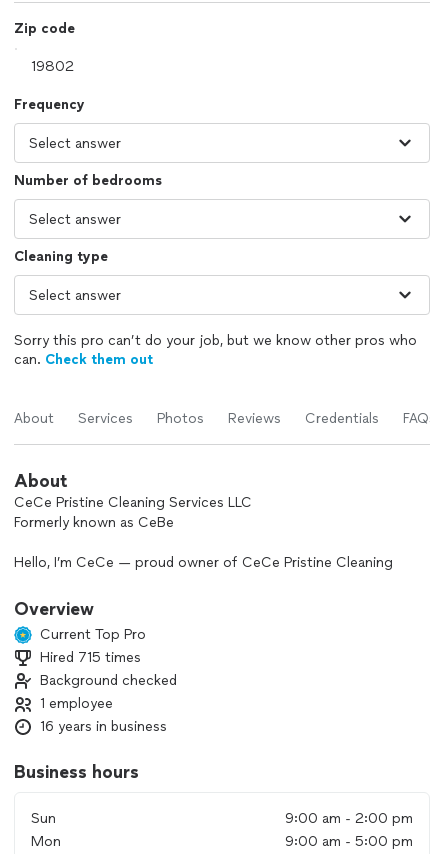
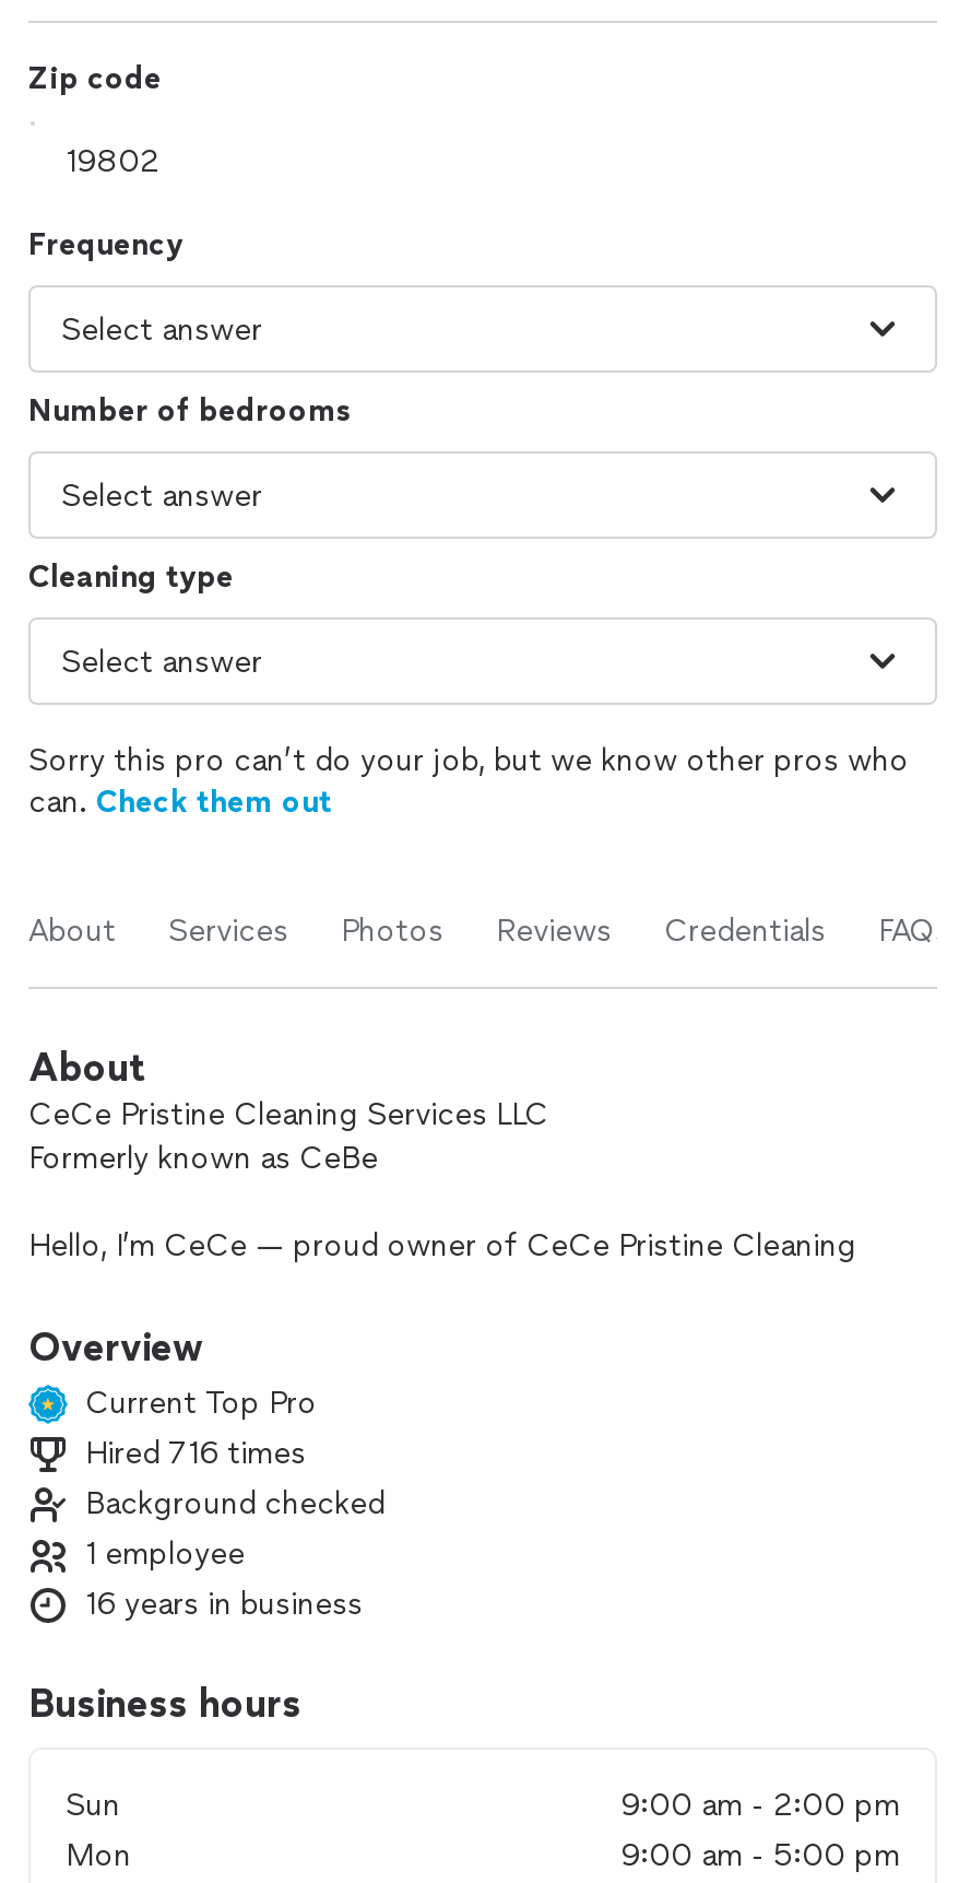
[40,649,141,666] Hired 715 times -> [85,1435,306,1472] Hired 716 times

